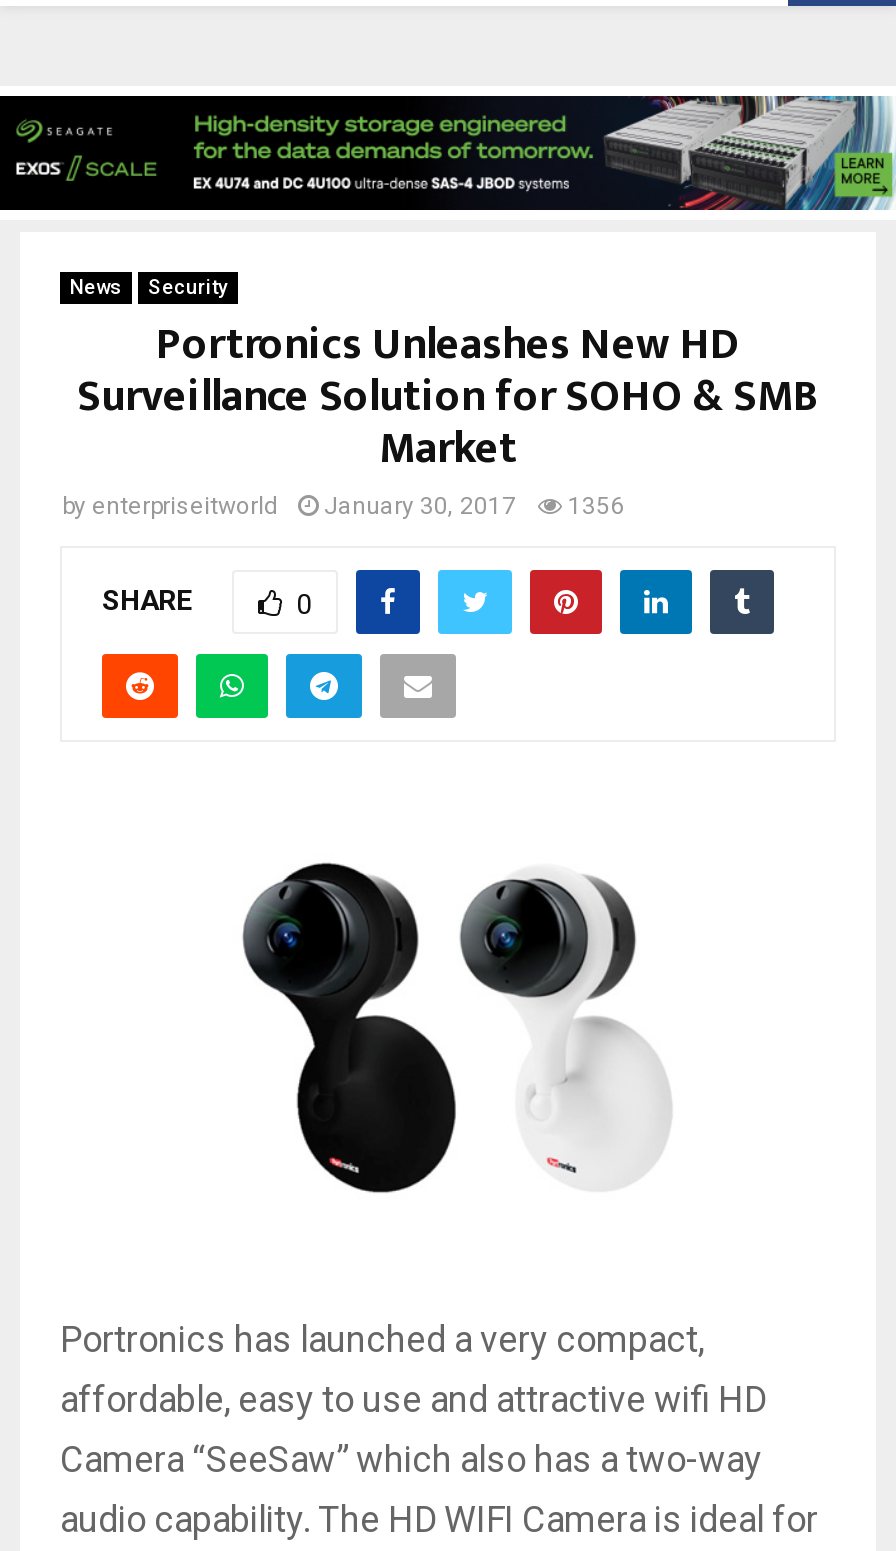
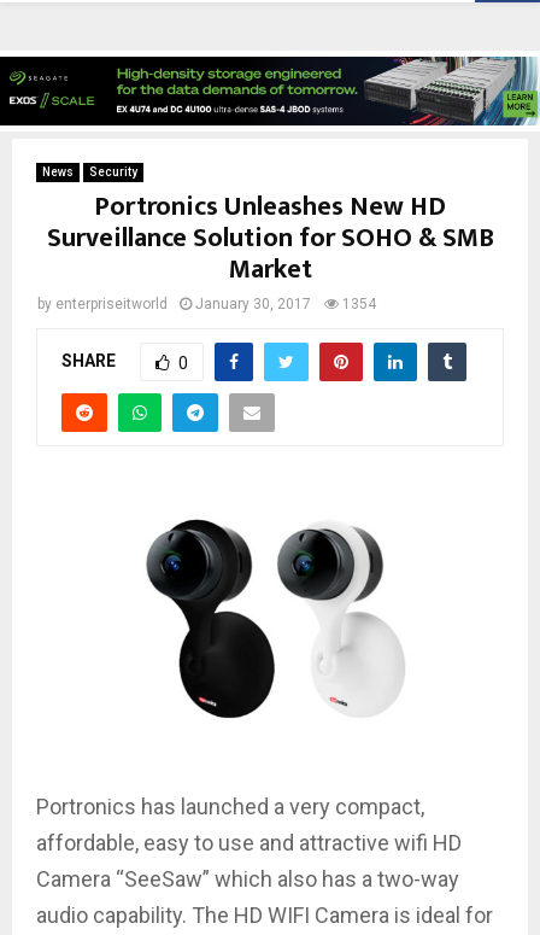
[62,492,624,520] by enterpriseitworld January 30, 2017 1356 -> [37,296,376,312] by enterpriseitworld January 30, 2017 1354

